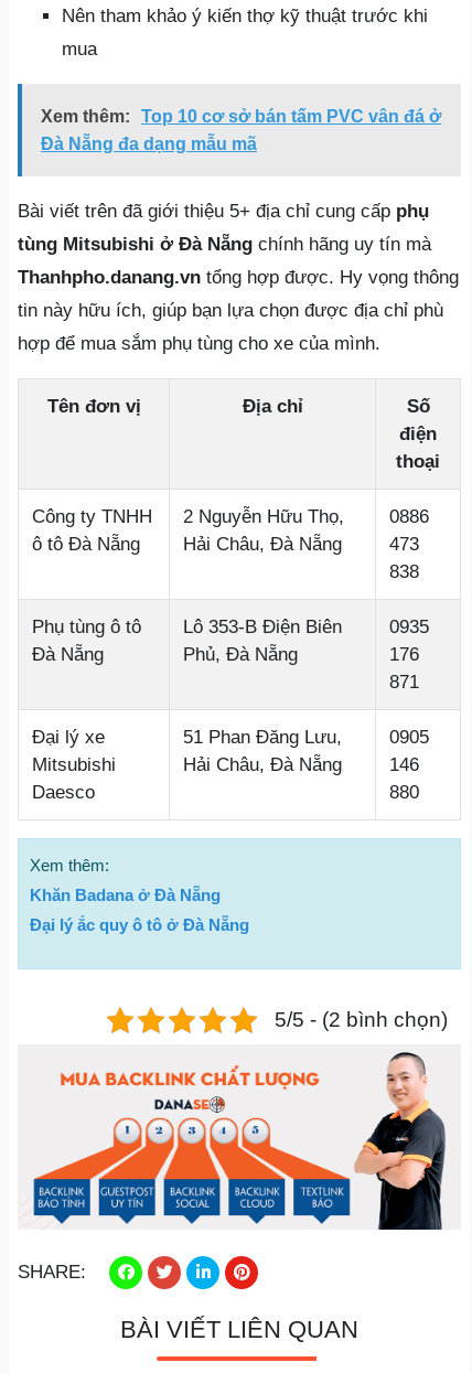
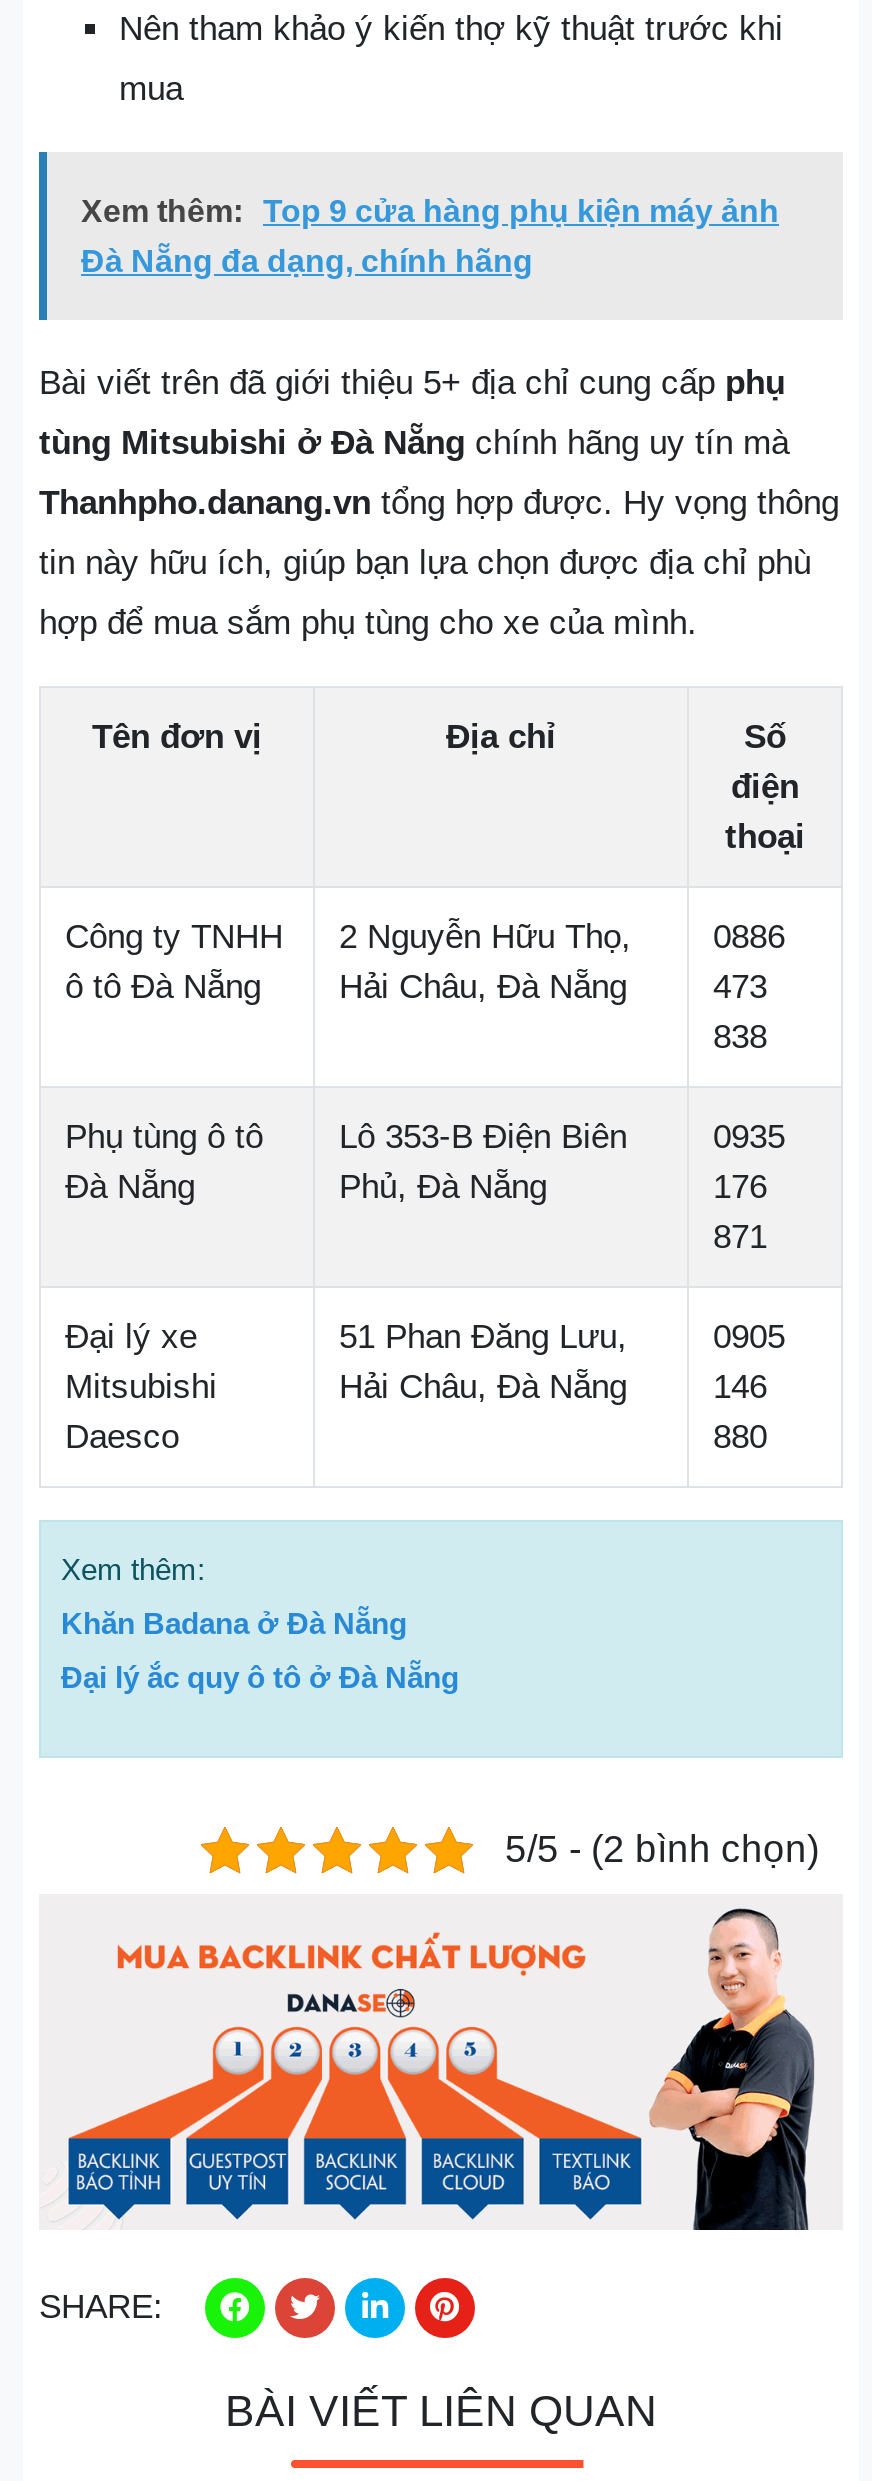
[41,107,441,126] Xem thêm: Top 10 cơ sở bán tấm PVC vân đá ở -> [81,195,779,229] Xem thêm: Top 9 cửa hàng phụ kiện máy ảnh
[41,135,257,154] Đà Nẵng đa dạng mẫu mã -> [81,245,533,279] Đà Nẵng đa dạng, chính hãng

